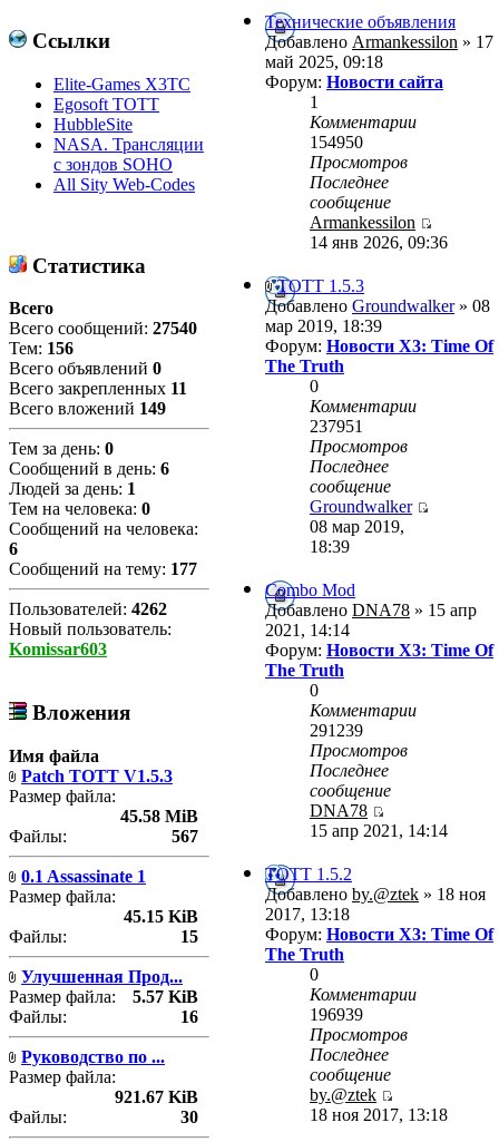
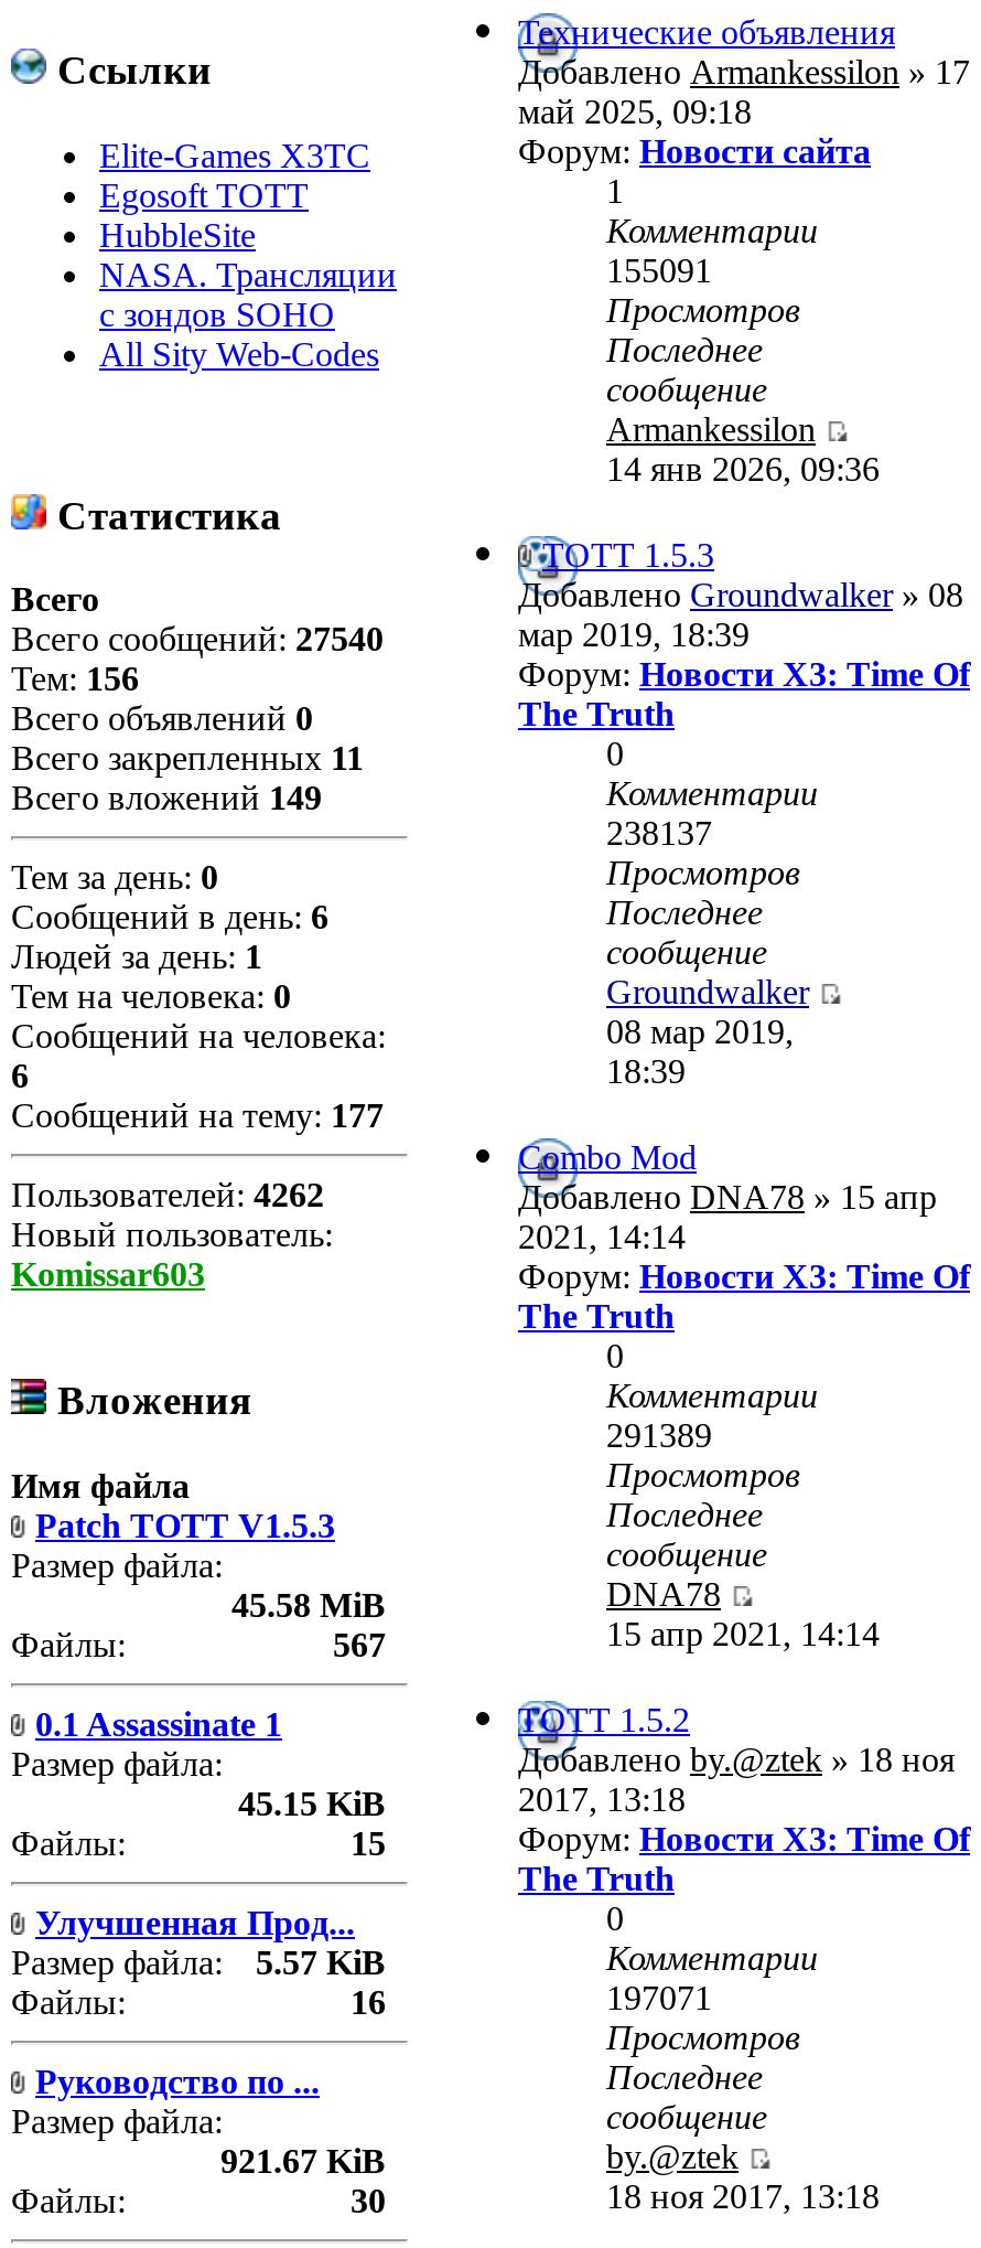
[310,133,363,152] 154950 -> [606,251,712,289] 155091
[310,417,363,436] 237951 -> [606,814,712,852] 238137
[310,721,363,740] 291239 -> [606,1416,712,1454] 291389
[310,1005,363,1024] 196939 -> [606,1979,712,2016] 197071

